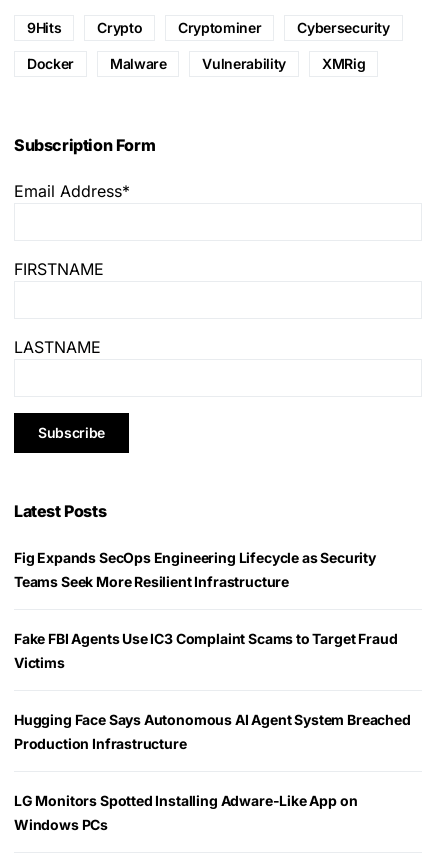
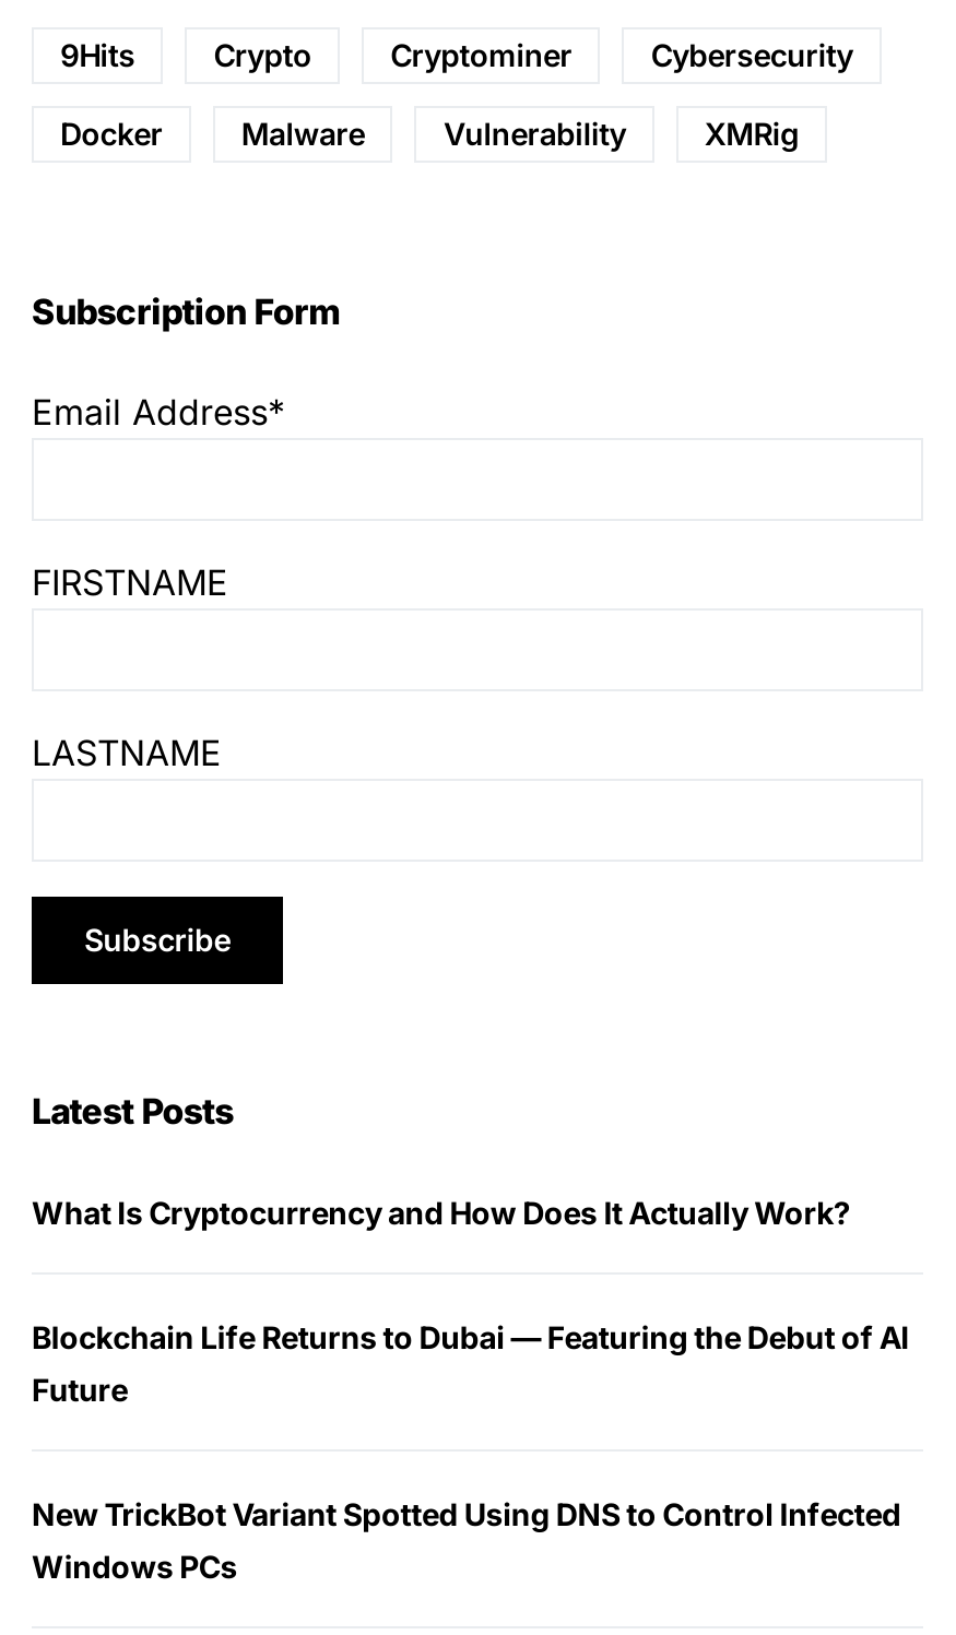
[14,549,411,809] Fig Expands SecOps Engineering Lifecycle as Security | Teams Seek More Resilient Infrastructure | Fake FBI Agents Use IC3 Complaint Scams to Target Fraud | Victims | Hugging Face Says Autonomous AI Agent System Breached | Production Infrastructure | LG Monitors Spotted Installing Adware-Like App on -> [32,1194,909,1533] What Is Cryptocurrency and How Does It Actually Work? | Blockchain Life Returns to Dubai — Featuring the Debut of AI | Future | New TrickBot Variant Spotted Using DNS to Control Infected

